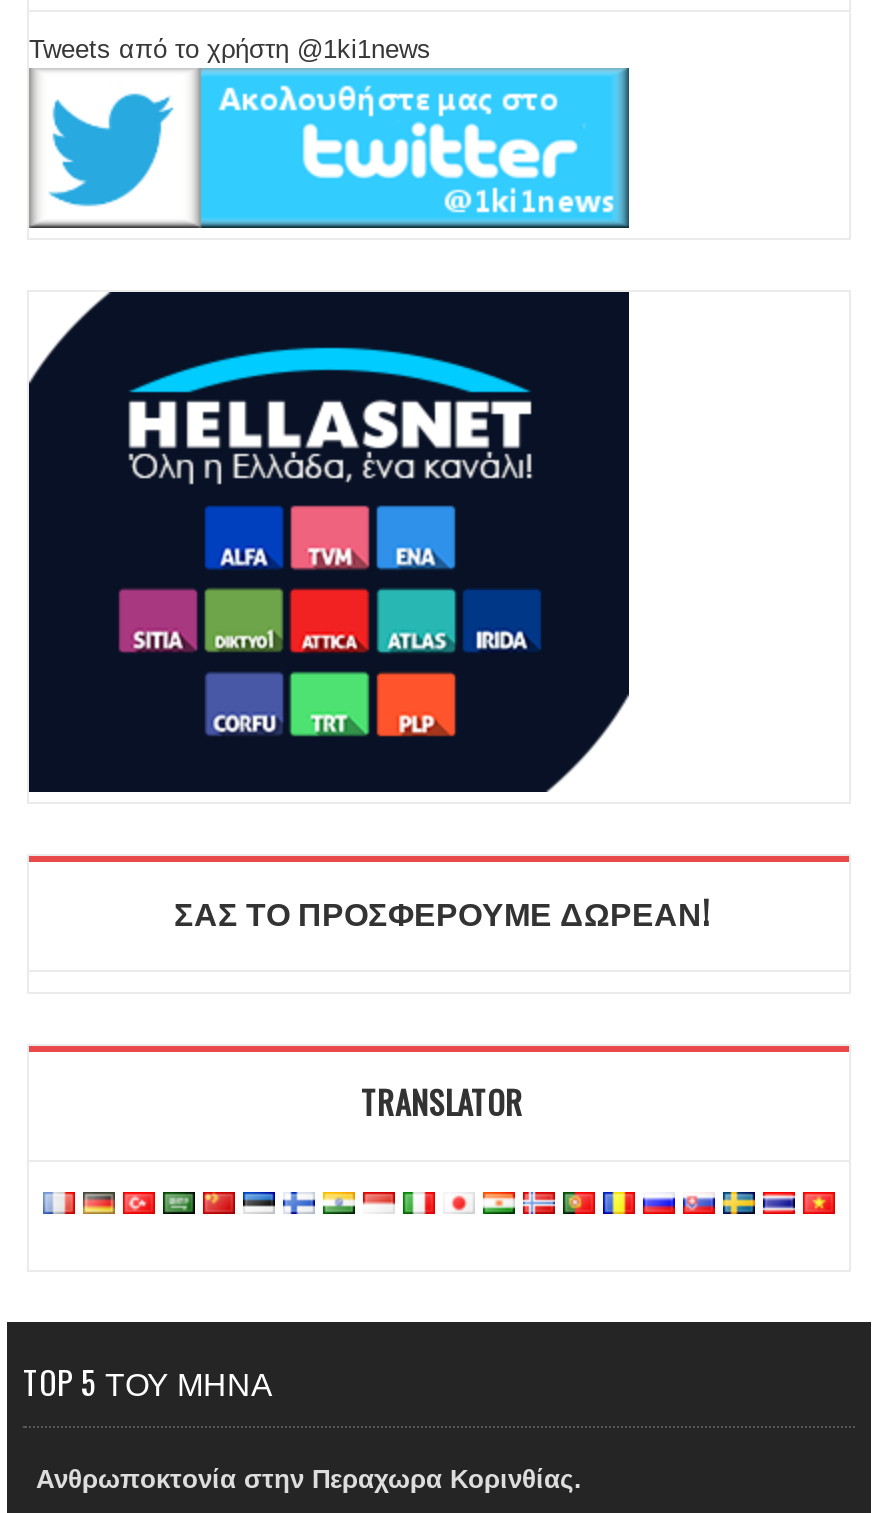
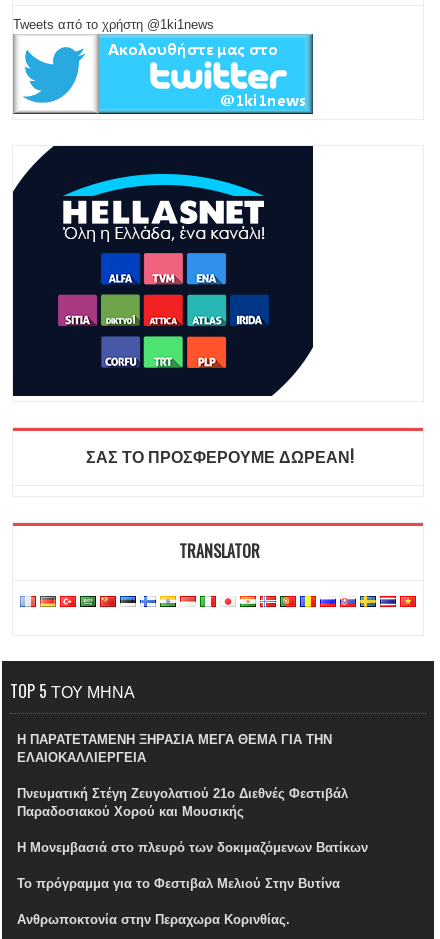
none -> [16,732,367,891] Η ΠΑΡΑΤΕΤΑΜΕΝΗ ΞΗΡΑΣΙΑ ΜΕΓΑ ΘΕΜΑ ΓΙΑ ΤΗΝ | ΕΛΑΙΟΚΑΛΛΙΕΡΓΕΙΑ | Πνευματική Στέγη Ζευγολατιού 21ο Διεθνές Φεστιβάλ | Παραδοσιακού Χορού και Μουσικής | Η Μονεμβασιά στο πλευρό των δοκιμαζόμενων Βατίκων | Το πρόγραμμα για το Φεστιβαλ Μελιού Στην Βυτίνα

